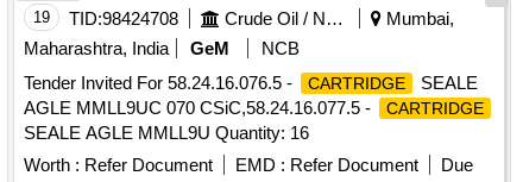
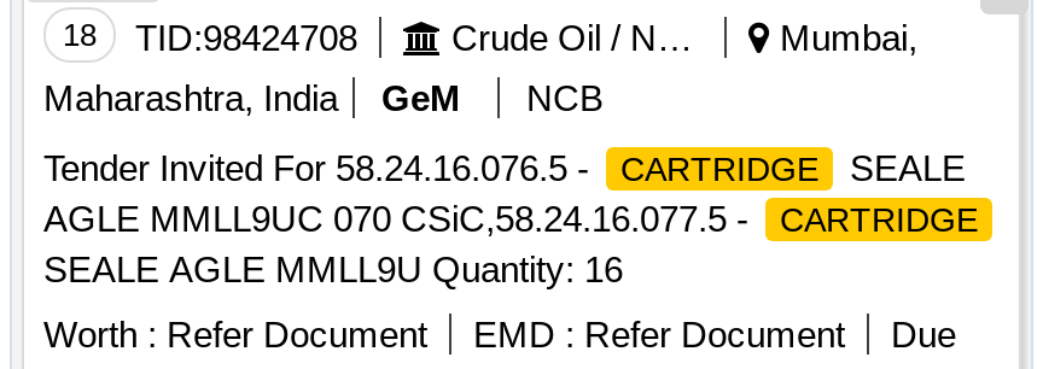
[33,9,178,29] 19 TID:98424708 -> [63,17,357,58] 18 TID:98424708

